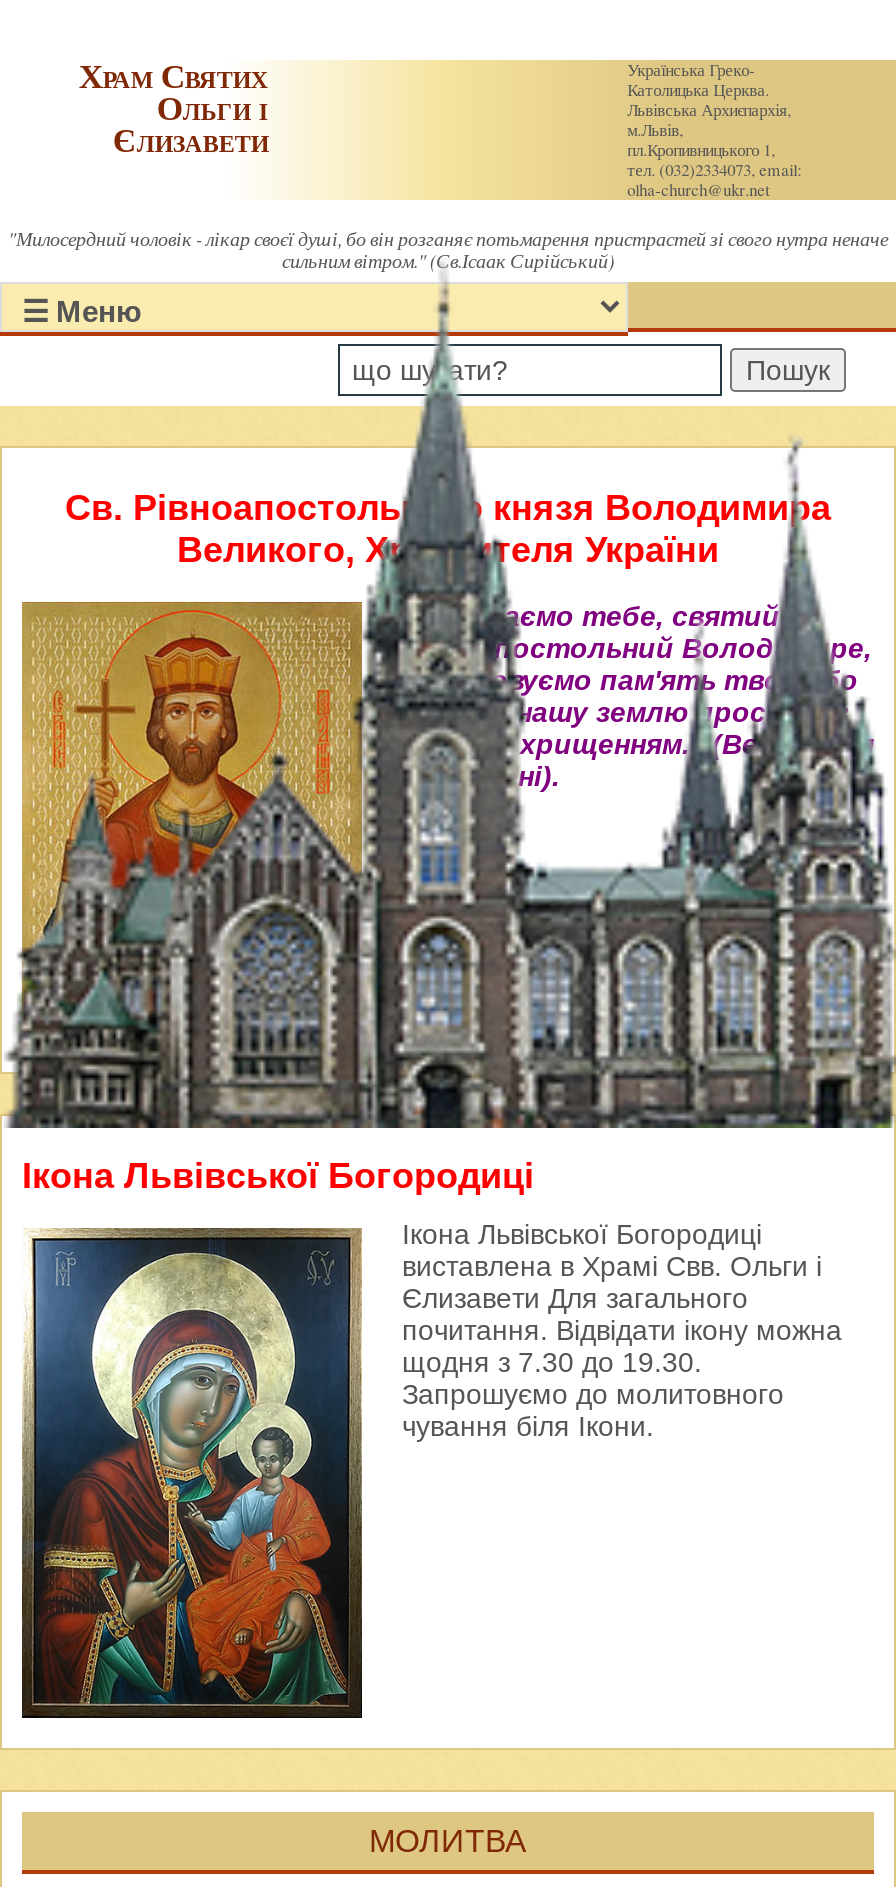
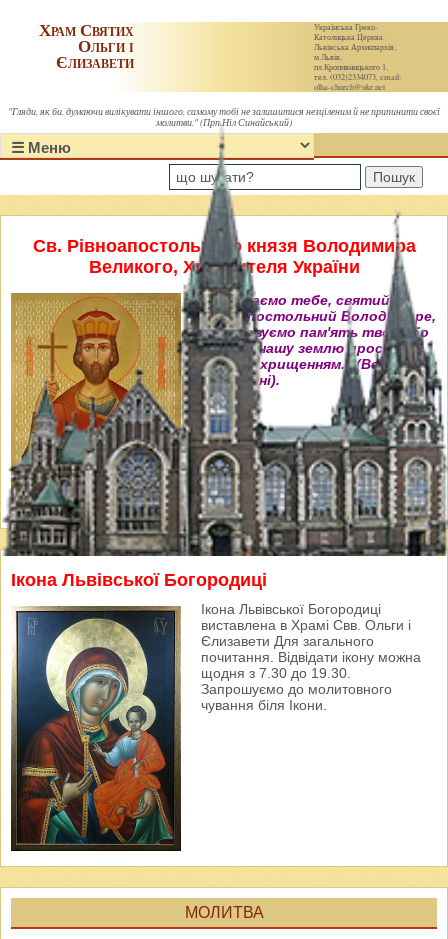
[8,227,888,275] "Милосердний чоловік - лікар своєї душі, бо він розганяє потьмарення пристрастей зі свого нутра неначе | сильним вітром." (Св.Ісаак Сирійський) -> [8,105,440,129] "Гляди, як би, думаючи вилікувати іншого, самому тобі не залишитися незціленим й не припинити своєї | молитви." (Прп.Ніл Синайський)

